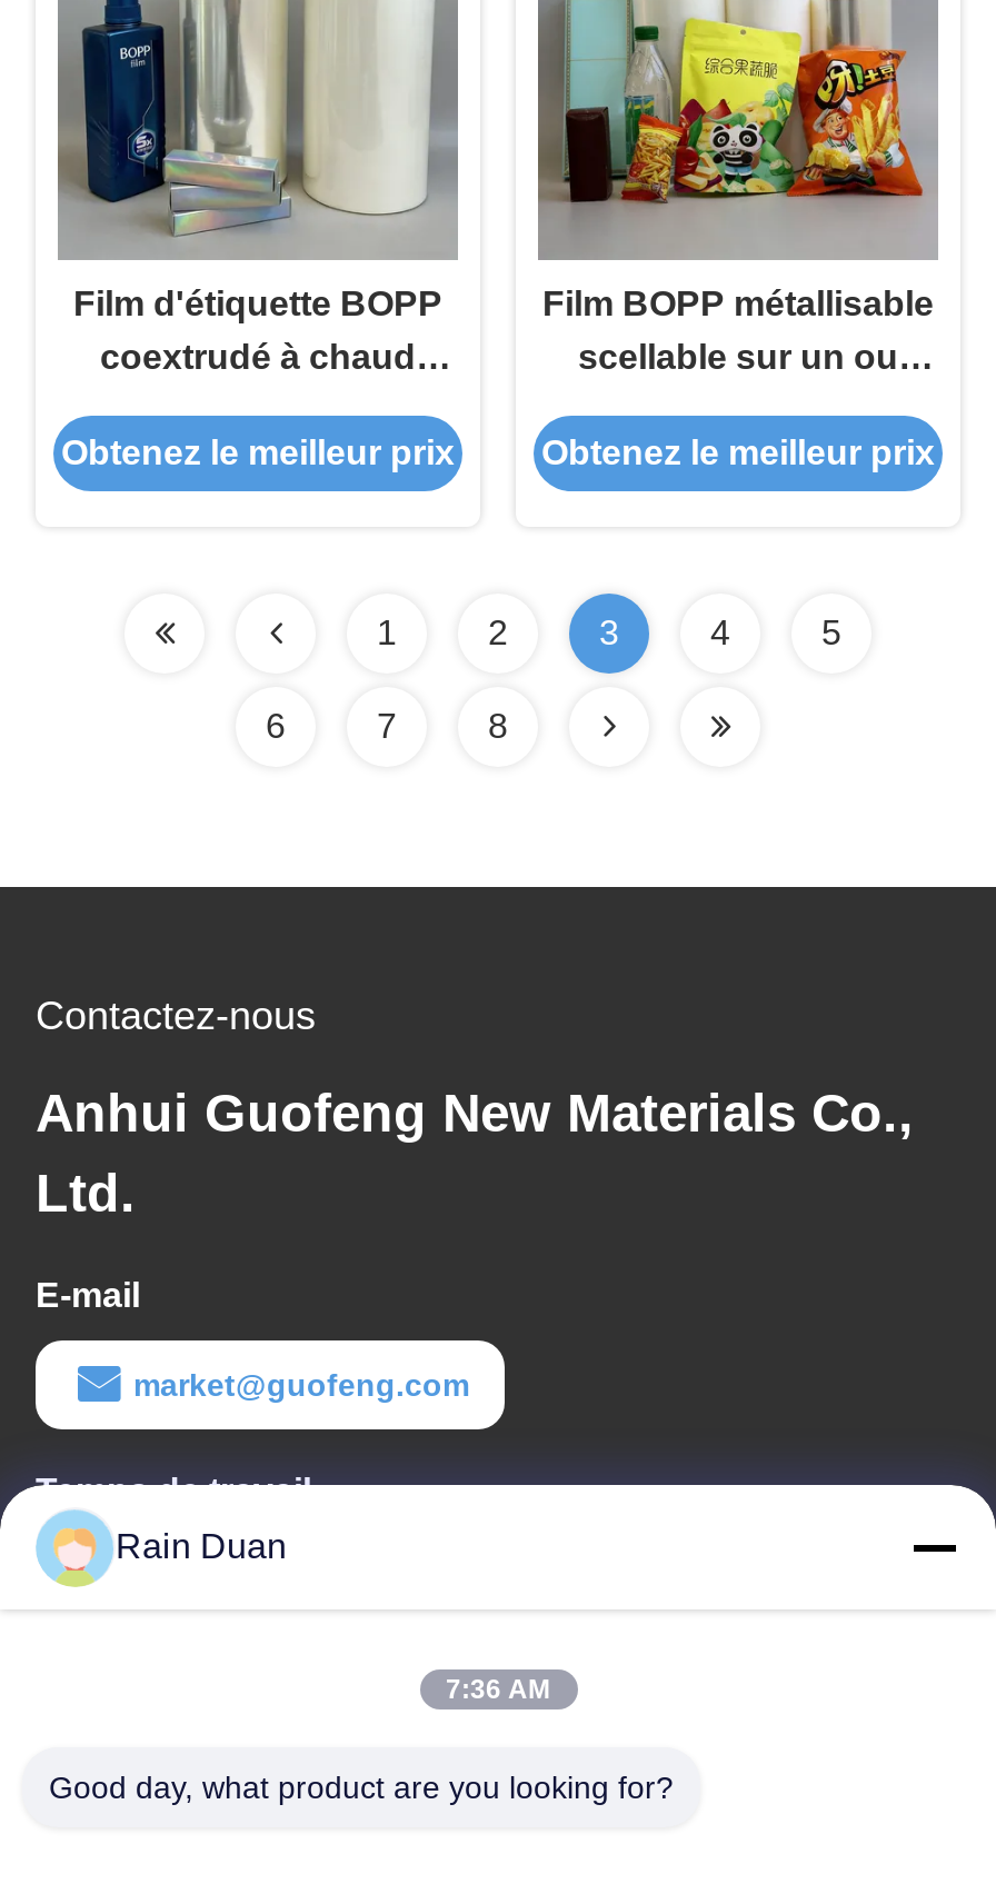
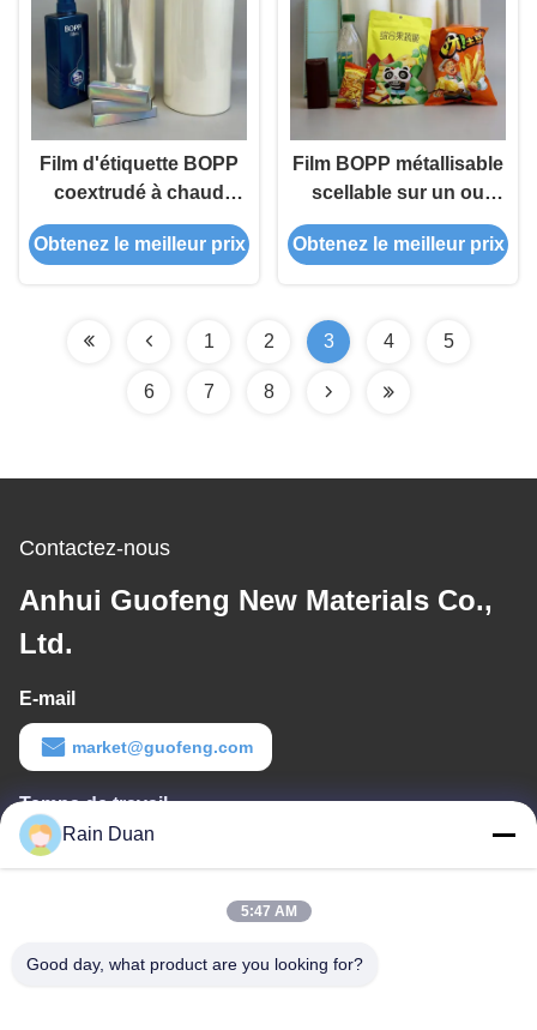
[446,1674,550,1705] 7:36 AM -> [240,903,297,920] 5:47 AM

